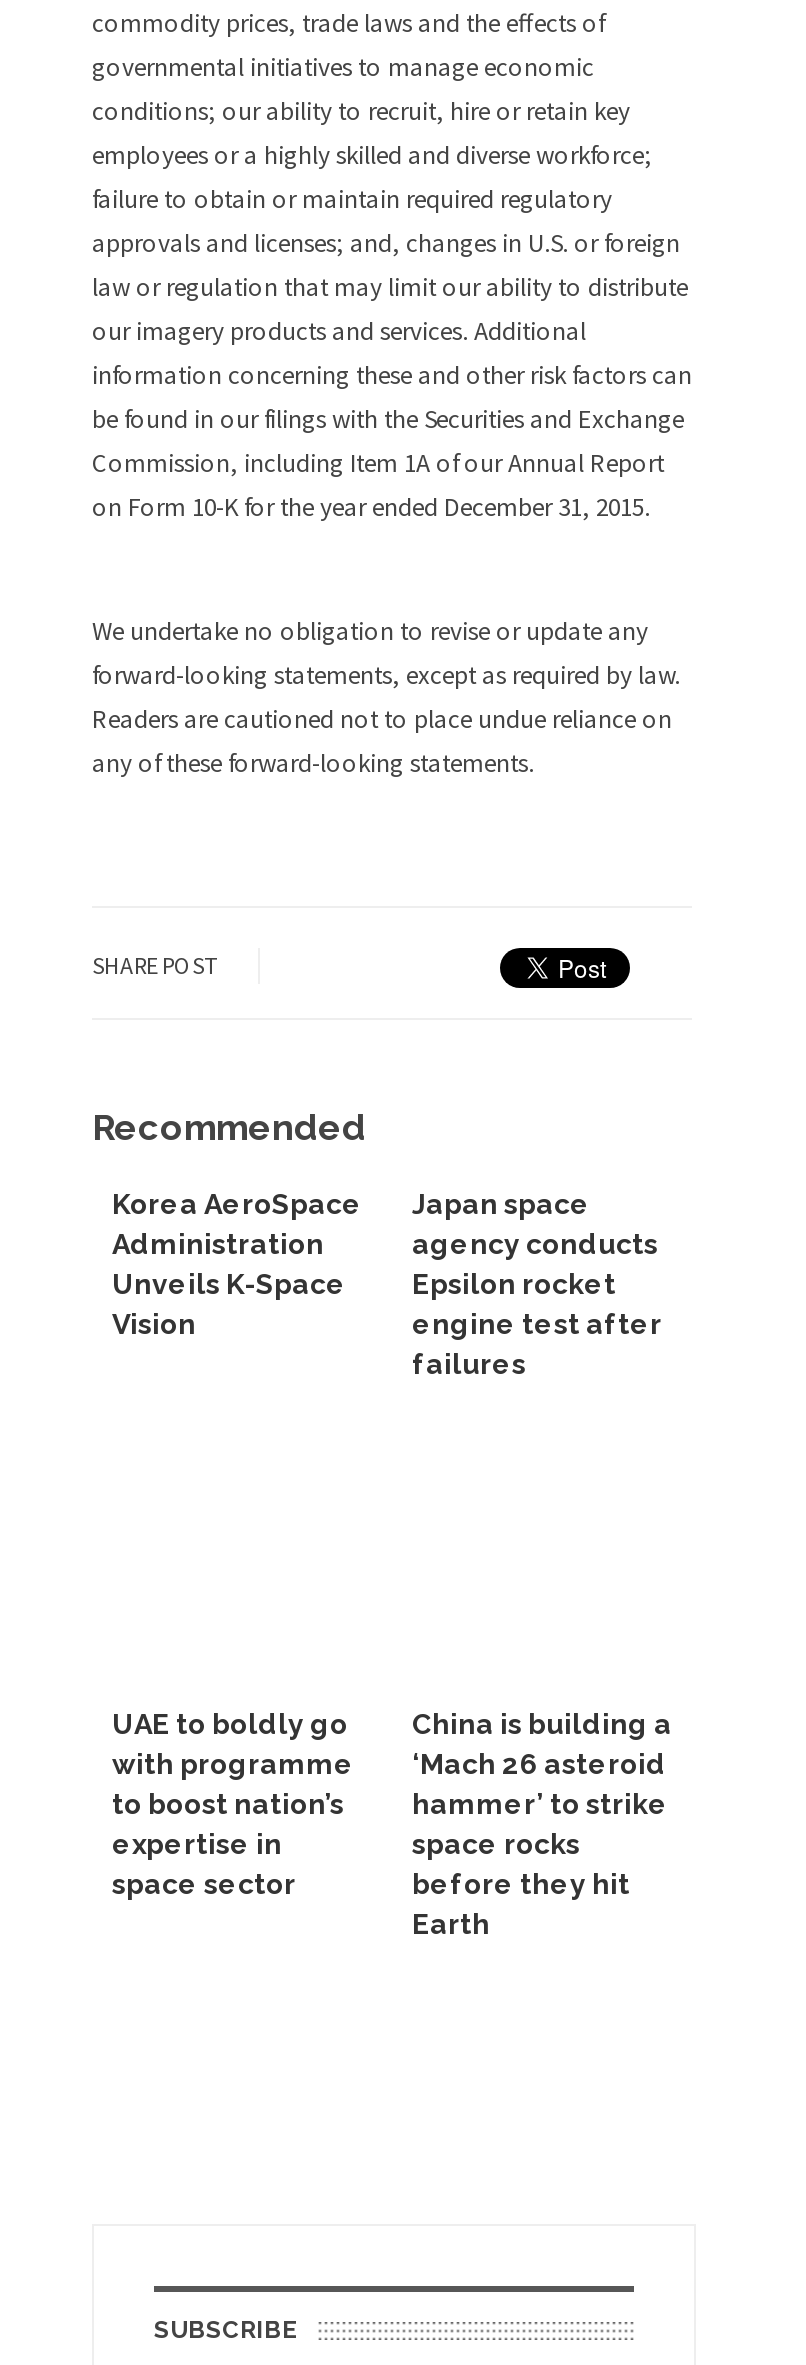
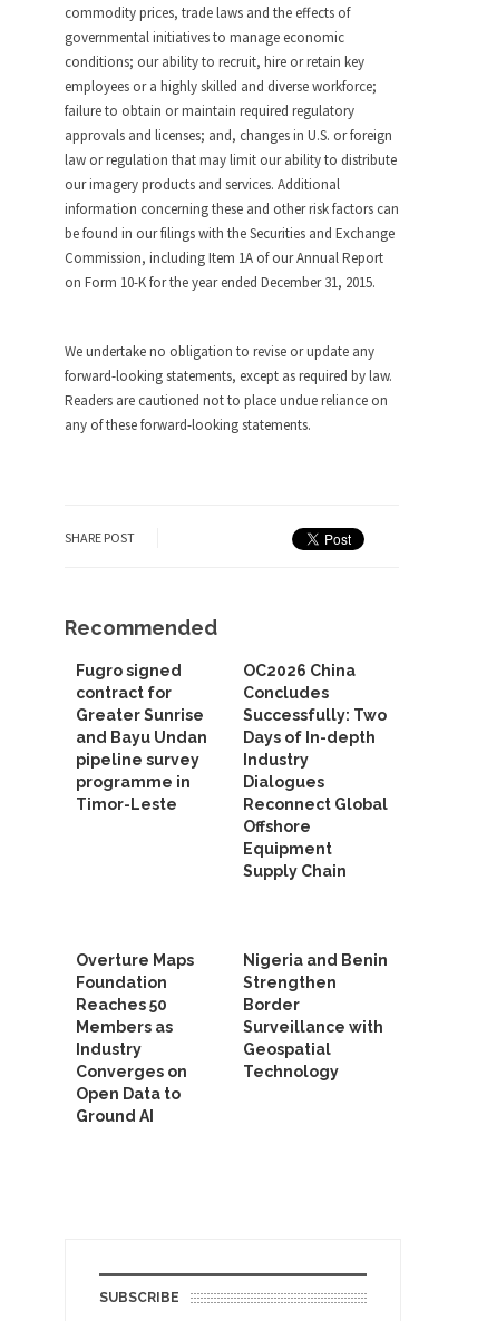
[112,1188,362,1340] Korea AeroSpace | Administration | Unveils K-Space | Vision -> [76,662,207,813] Fugro signed | contract for | Greater Sunrise | and Bayu Undan | pipeline survey | programme in | Timor-Leste
[412,1188,662,1380] Japan space | agency conducts | Epsilon rocket | engine test after | failures -> [243,662,388,880] OC2026 China | Concludes | Successfully: Two | Days of In-depth | Industry | Dialogues | Reconnect Global | Offshore | Equipment | Supply Chain
[112,1708,354,1900] UAE to boldly go | with programme | to boost nation’s | expertise in | space sector -> [76,951,194,1125] Overture Maps | Foundation | Reaches 50 | Members as | Industry | Converges on | Open Data to | Ground AI
[412,1708,672,1940] China is building a | ‘Mach 26 asteroid | hammer’ to strike | space rocks | before they hit | Earth -> [243,951,388,1080] Nigeria and Benin | Strengthen | Border | Surveillance with | Geospatial | Technology

